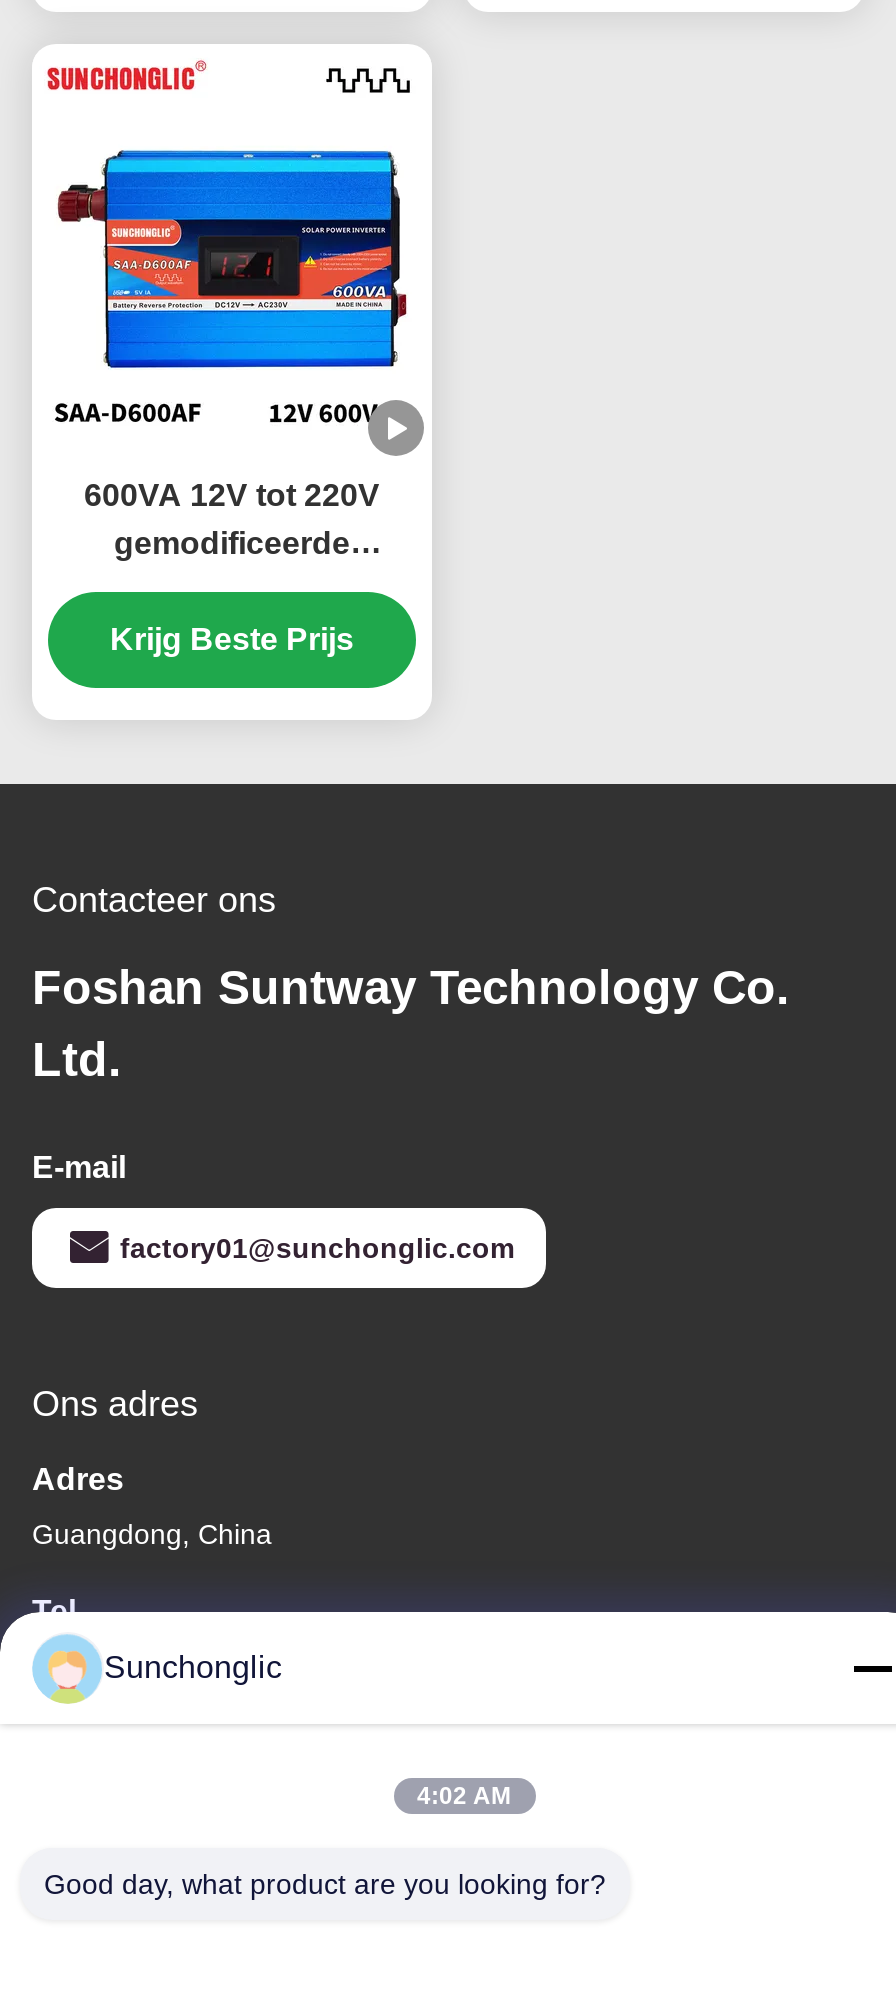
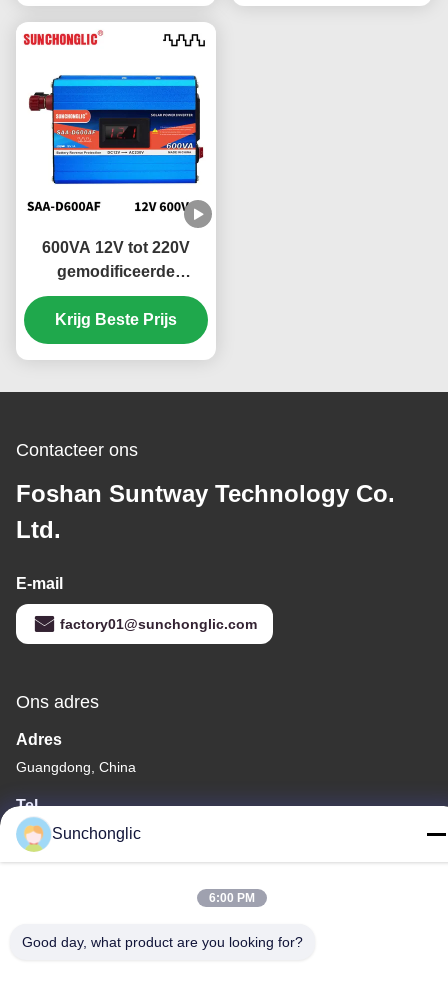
[417,1782,511,1810] 4:02 AM -> [209,891,255,905] 6:00 PM

